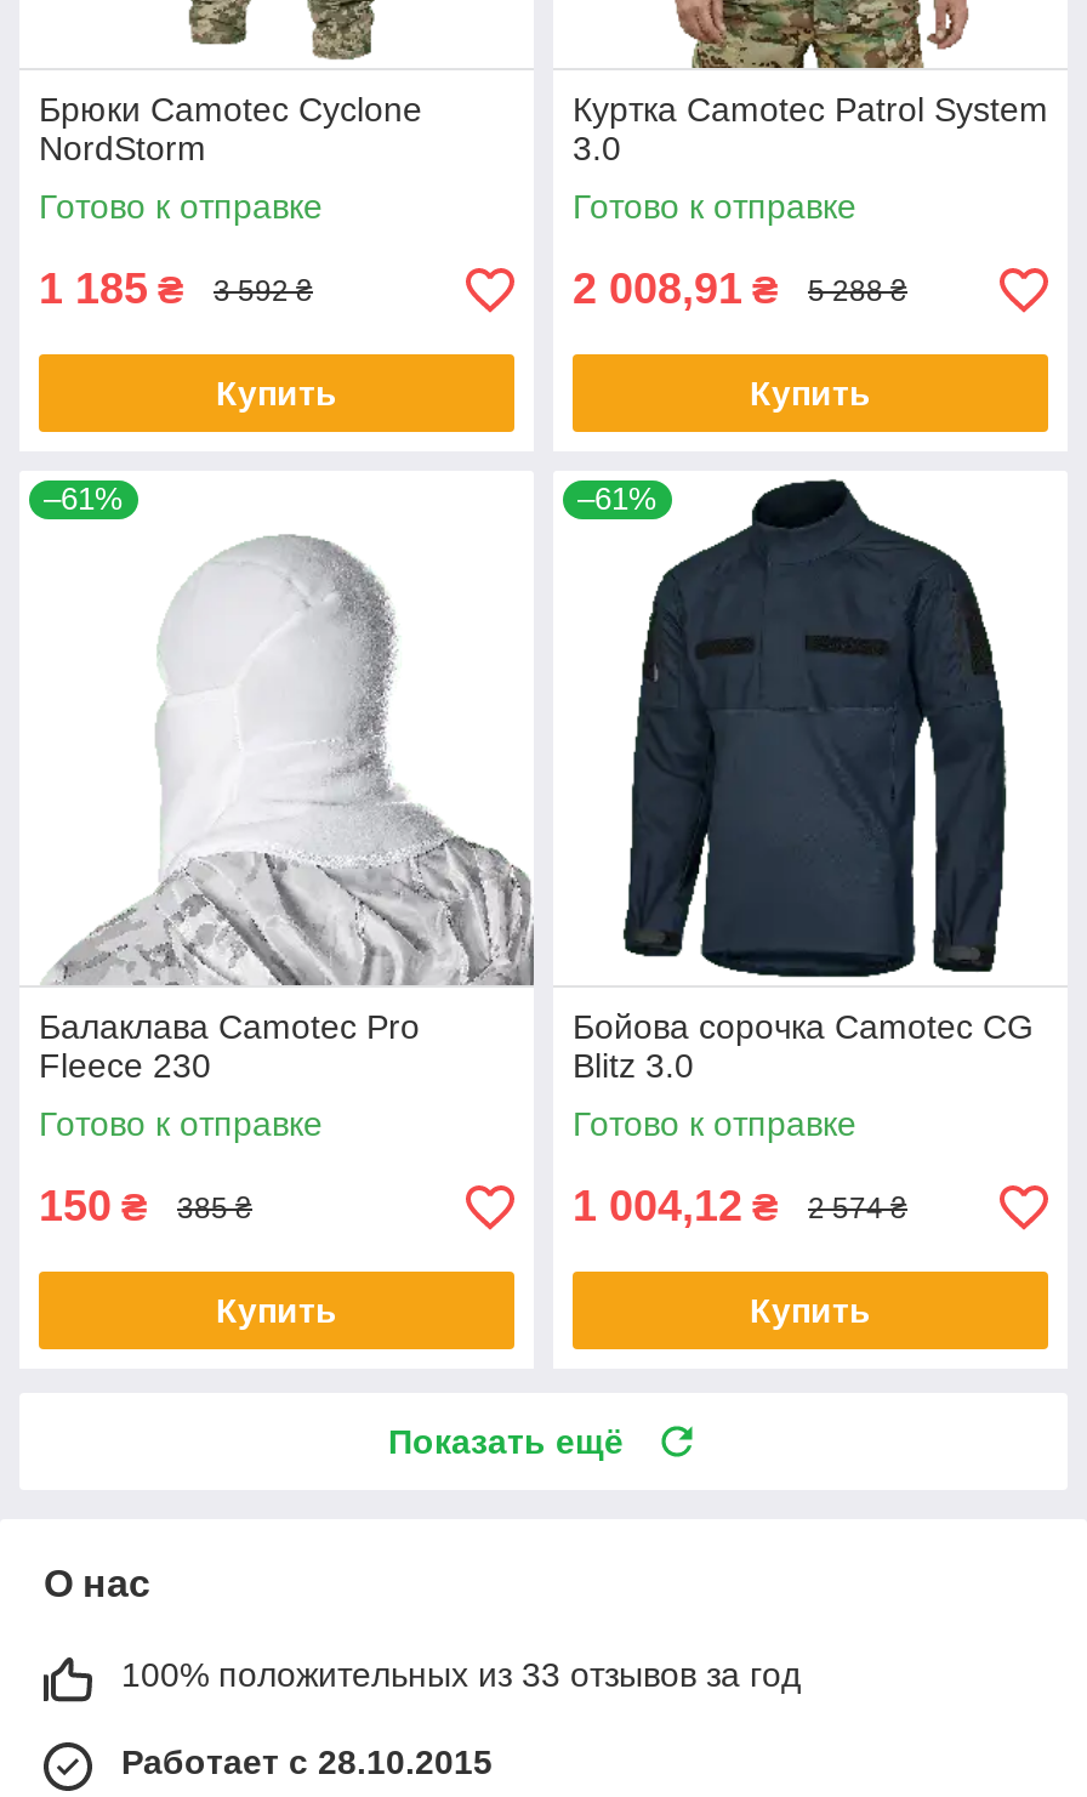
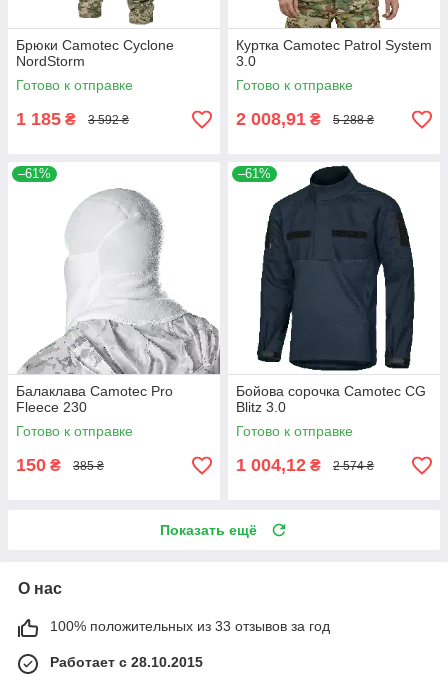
[216,375,337,414] Купить -> none
[750,375,871,414] Купить -> none
[216,1292,337,1331] Купить -> none
[750,1292,871,1331] Купить -> none

